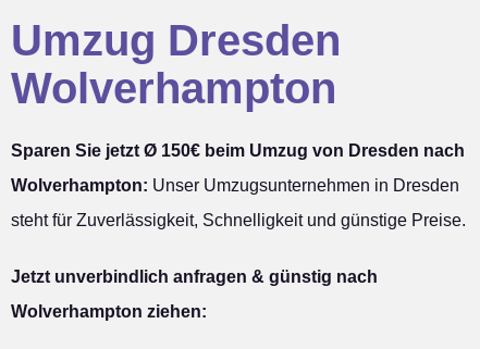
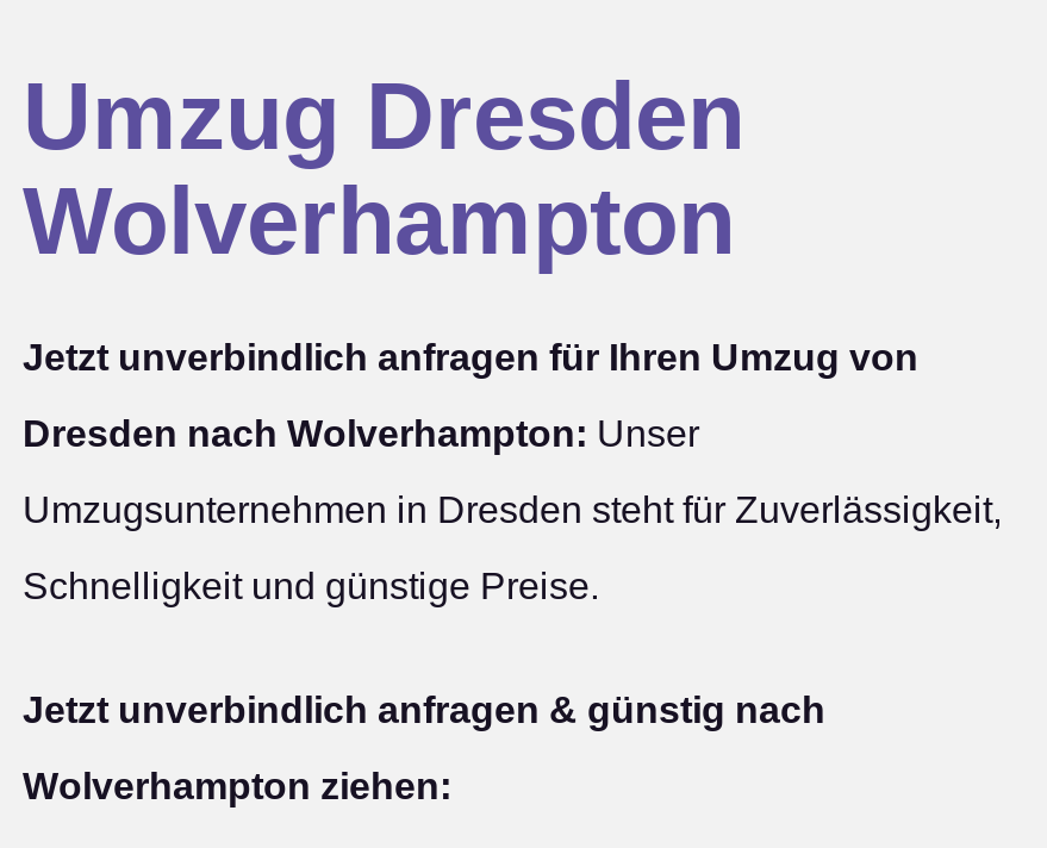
[11,141,466,230] Sparen Sie jetzt Ø 150€ beim Umzug von Dresden nach | Wolverhampton: Unser Umzugsunternehmen in Dresden | steht für Zuverlässigkeit, Schnelligkeit und günstige Preise. -> [23,336,1002,605] Jetzt unverbindlich anfragen für Ihren Umzug von | Dresden nach Wolverhampton: Unser | Umzugsunternehmen in Dresden steht für Zuverlässigkeit, | Schnelligkeit und günstige Preise.

